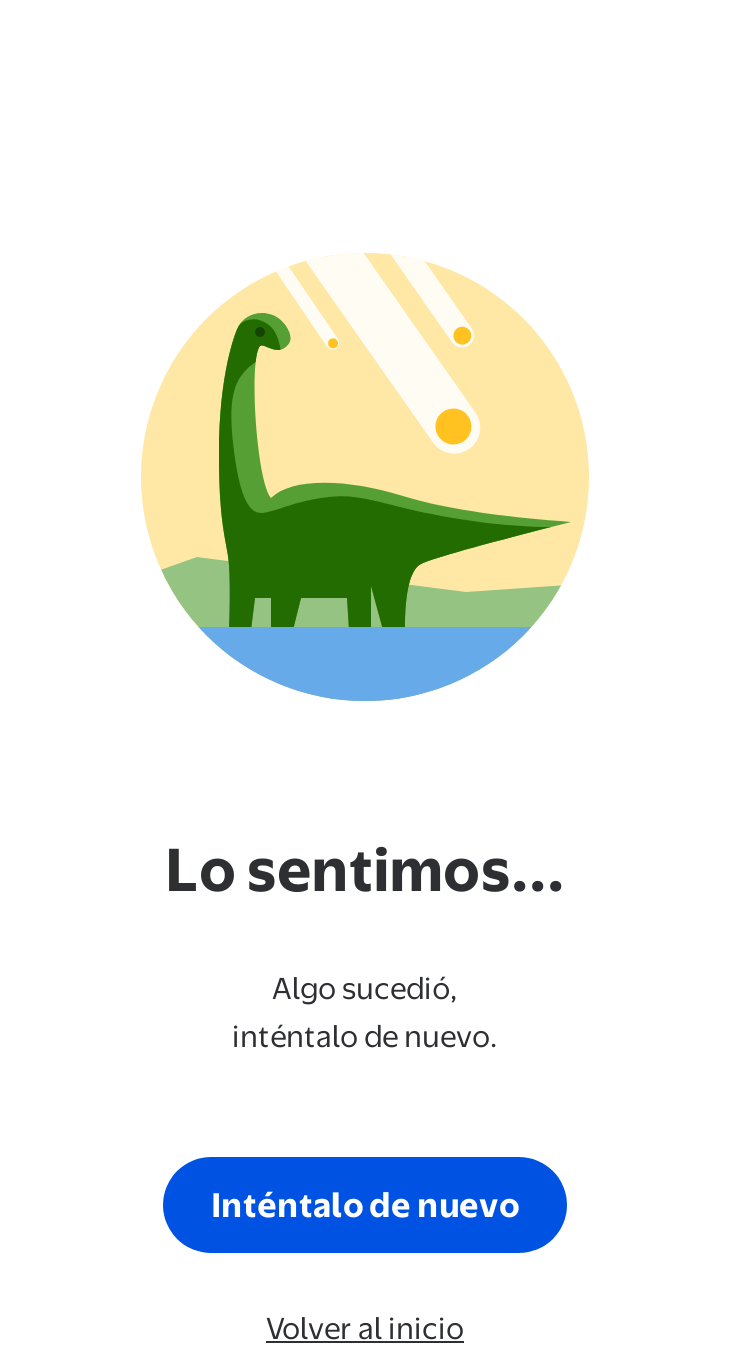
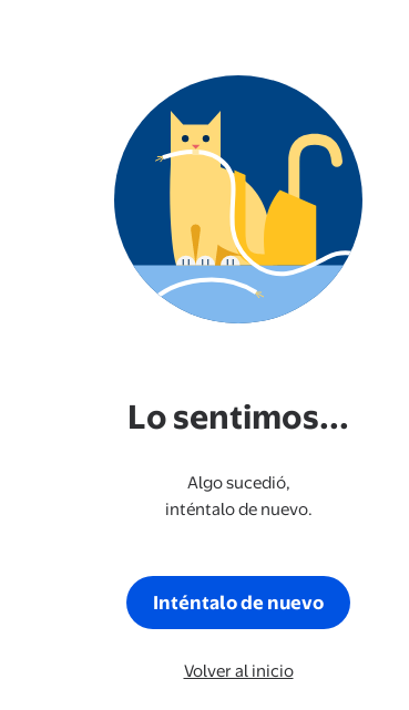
[141,253,589,655] [image] -> [113,74,364,299] [image]

